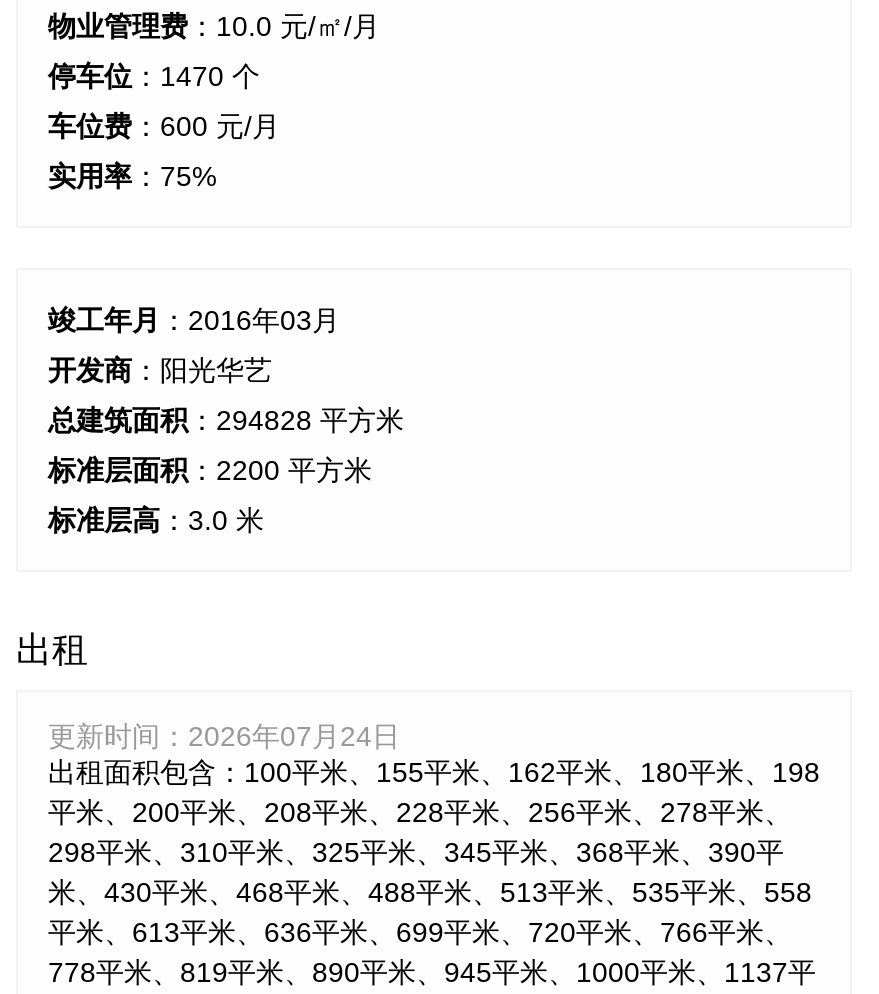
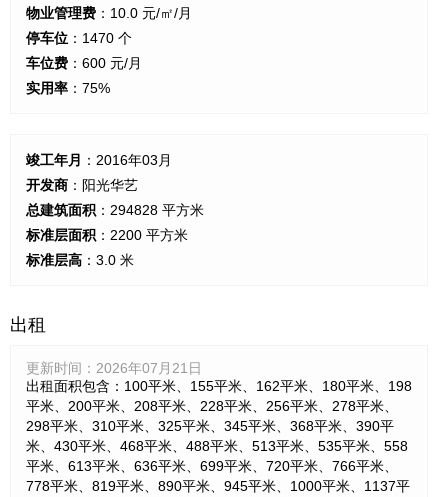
[48,721,400,753] 更新时间：2026年07月24日 -> [26,360,202,376] 更新时间：2026年07月21日

